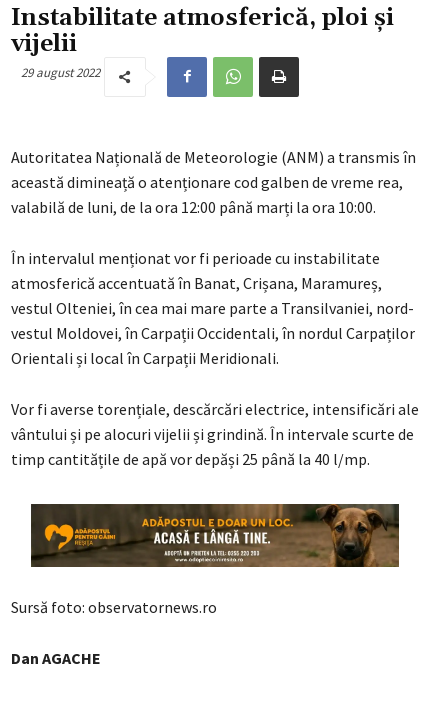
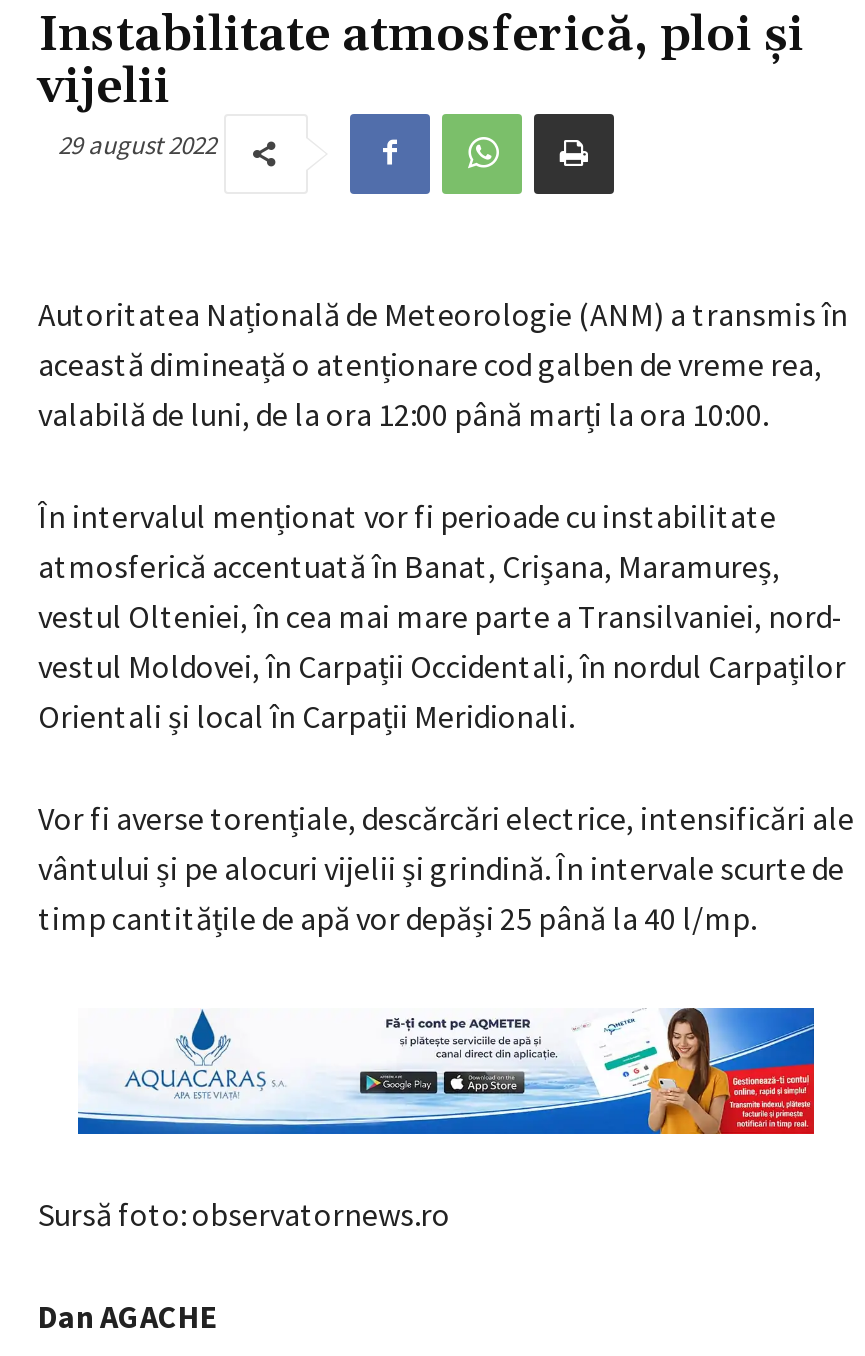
[30,503,400,568] [image] -> [76,1006,816,1136] [image]

